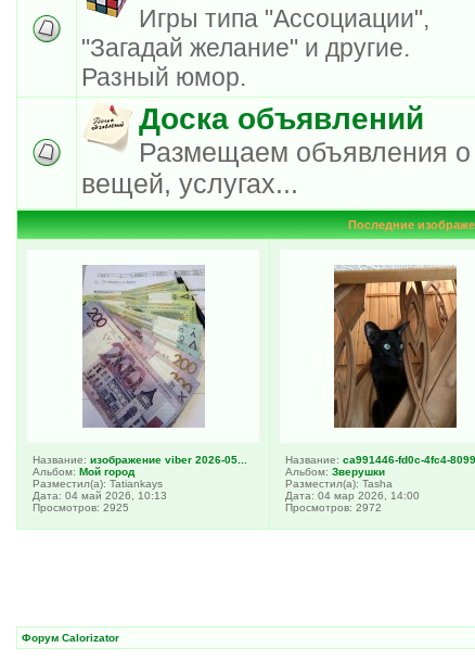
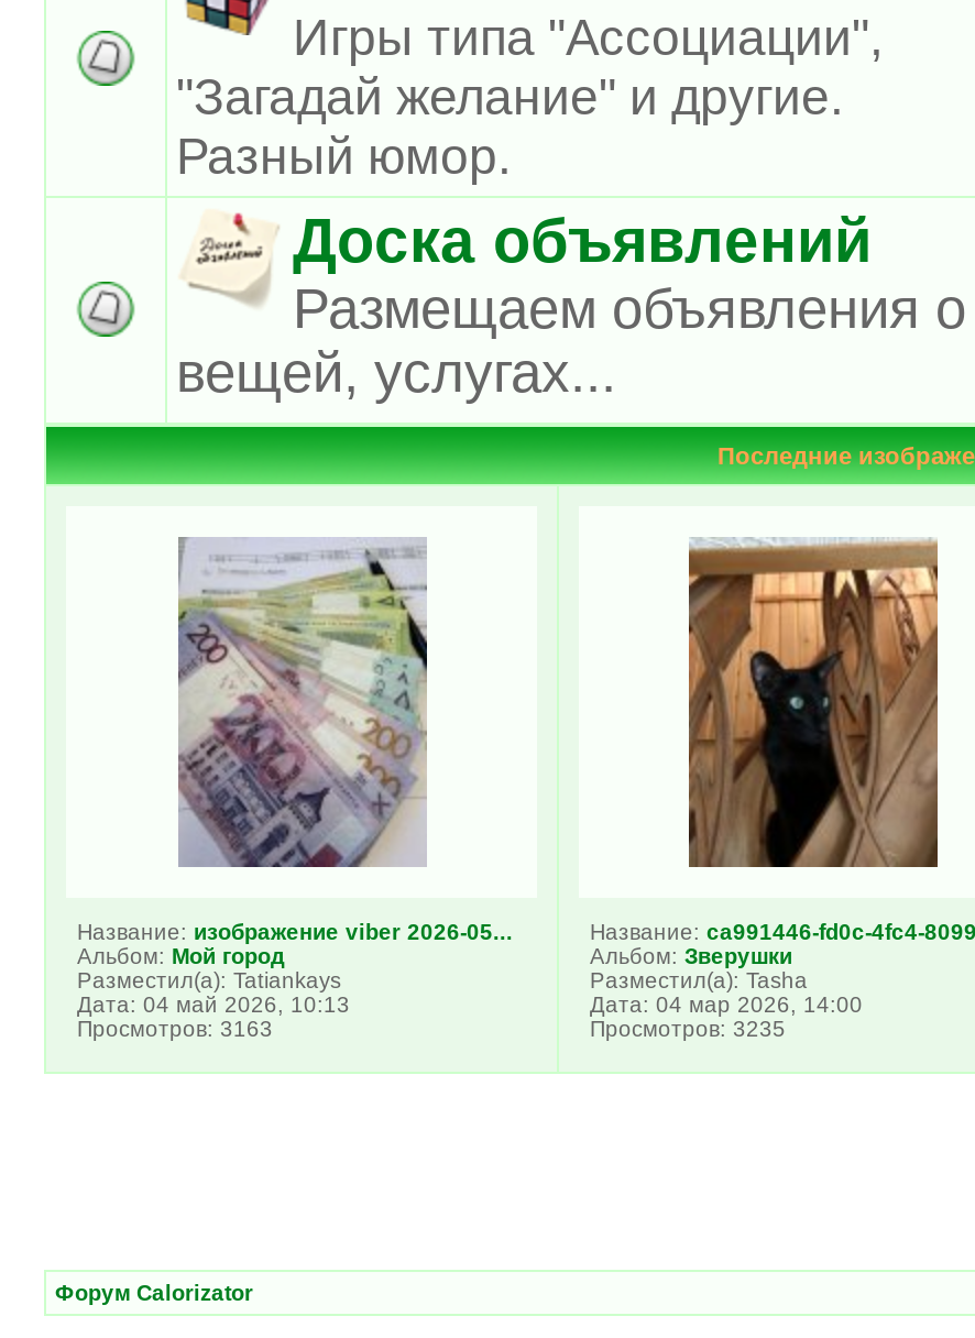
[33,501,129,513] Просмотров: 2925 -> [77,1016,273,1040] Просмотров: 3163
[285,501,382,513] Просмотров: 2972 -> [590,1016,786,1040] Просмотров: 3235

